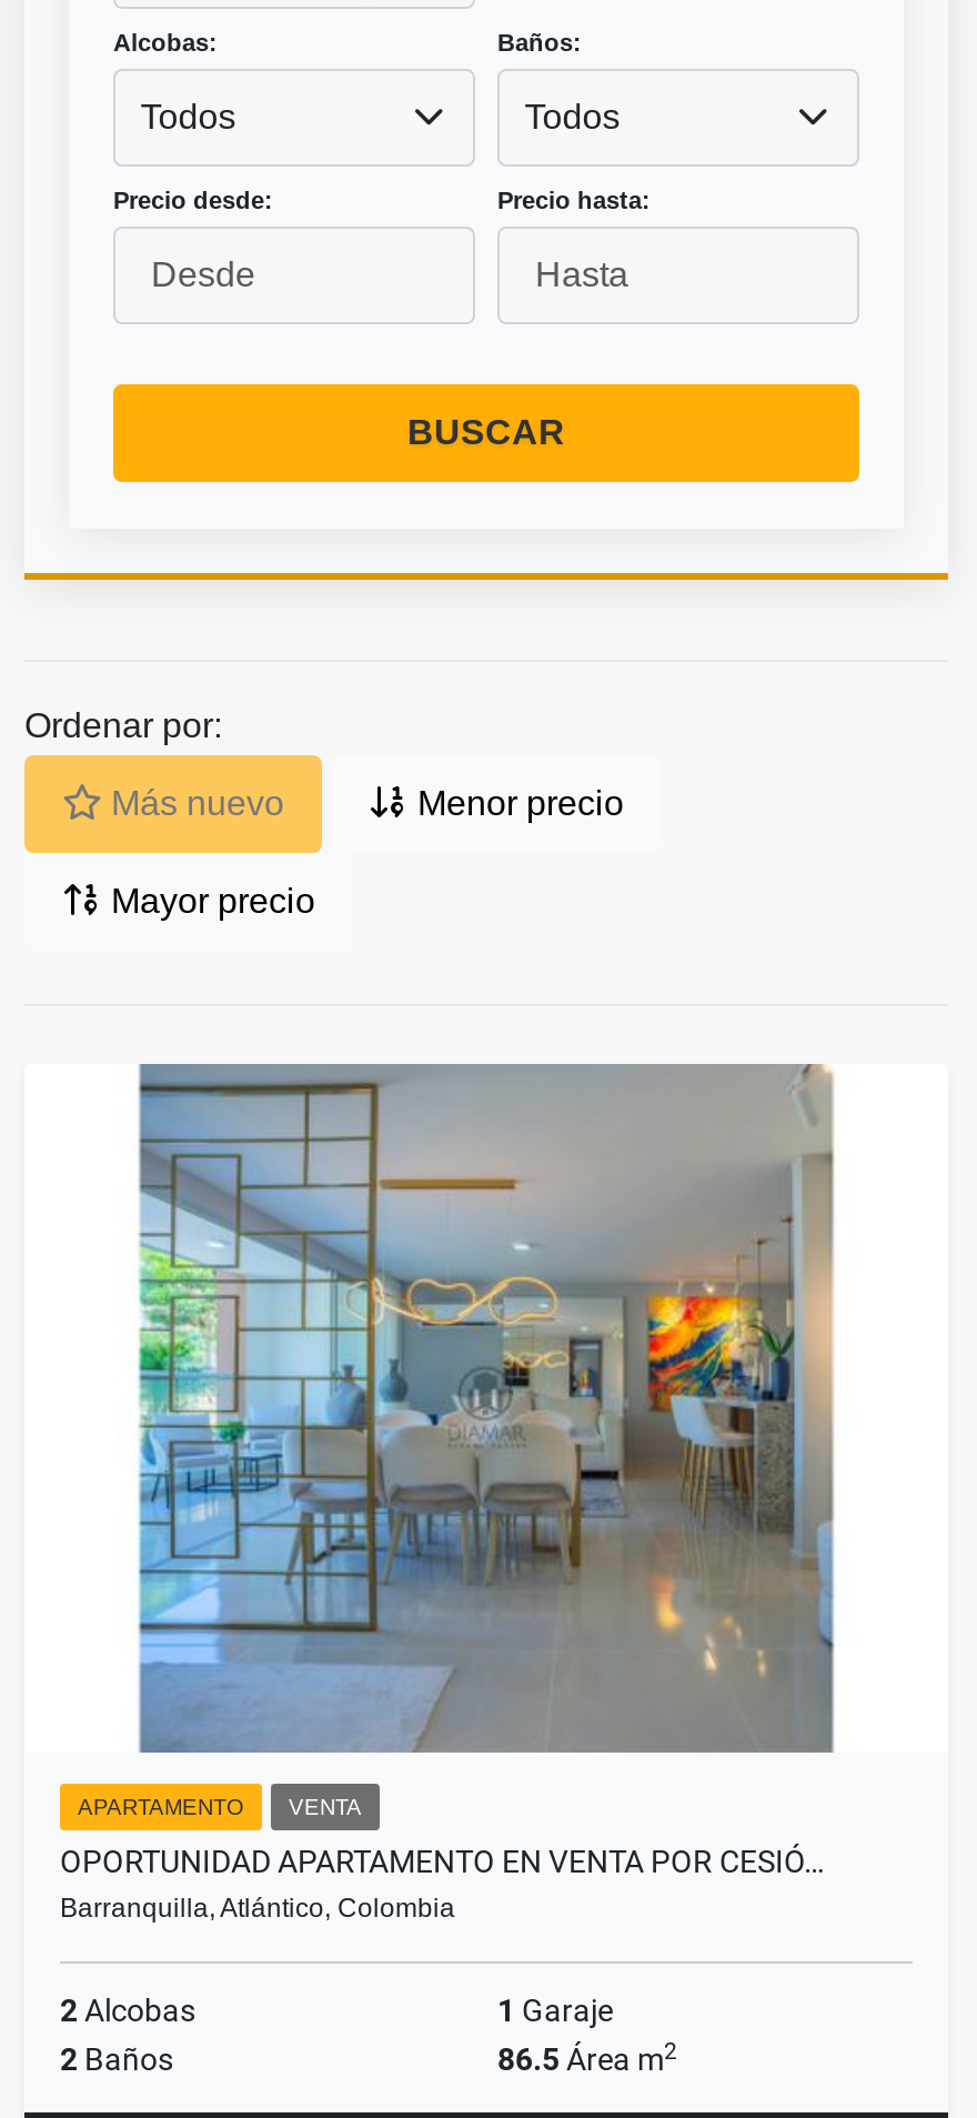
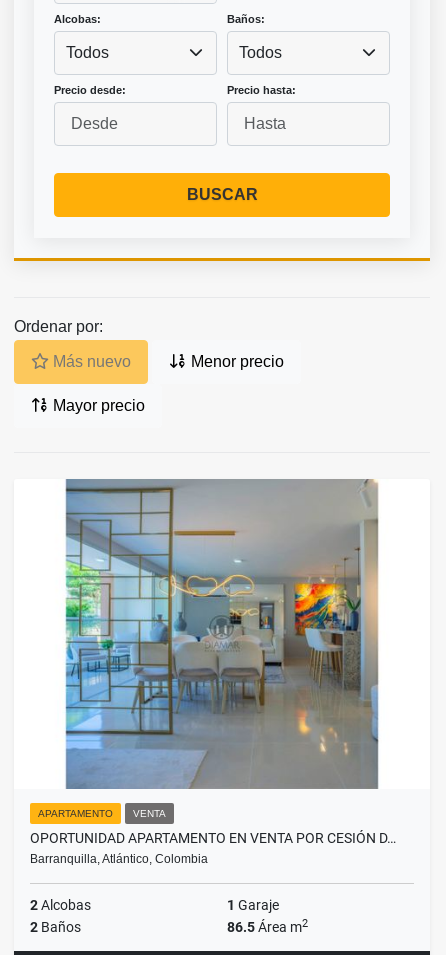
[60,1844,824,1880] OPORTUNIDAD APARTAMENTO EN VENTA POR CESIÓ… -> [30,830,396,846] OPORTUNIDAD APARTAMENTO EN VENTA POR CESIÓN D…

